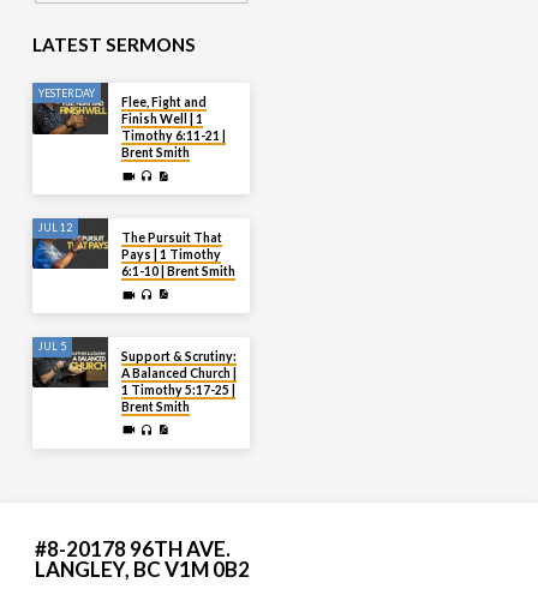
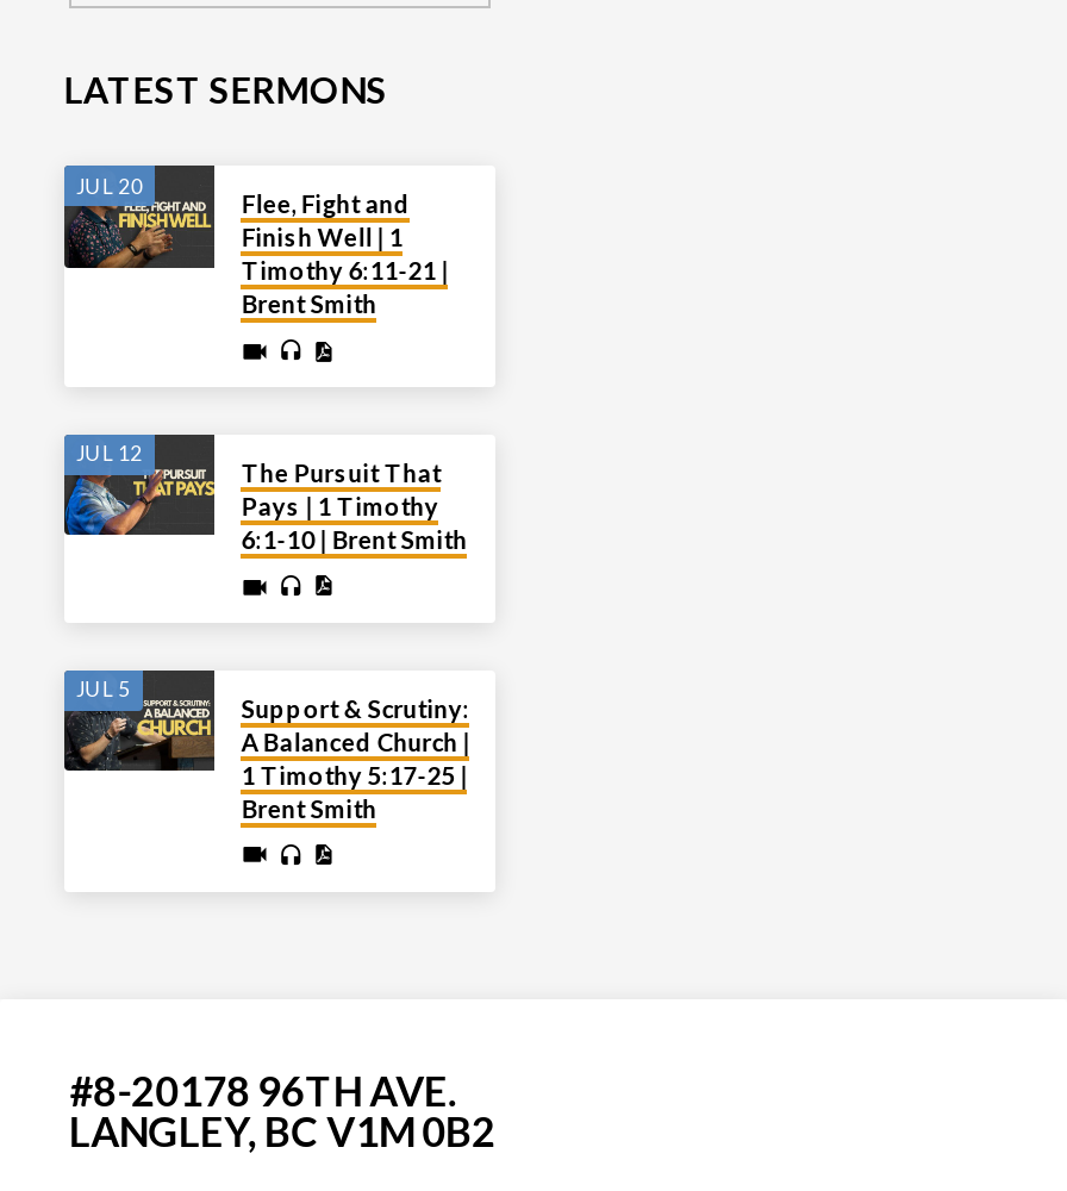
[38,86,95,99] YESTERDAY -> [76,172,142,198] JUL 20

